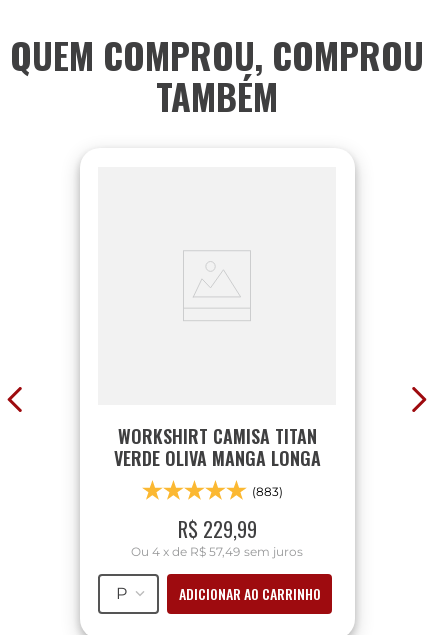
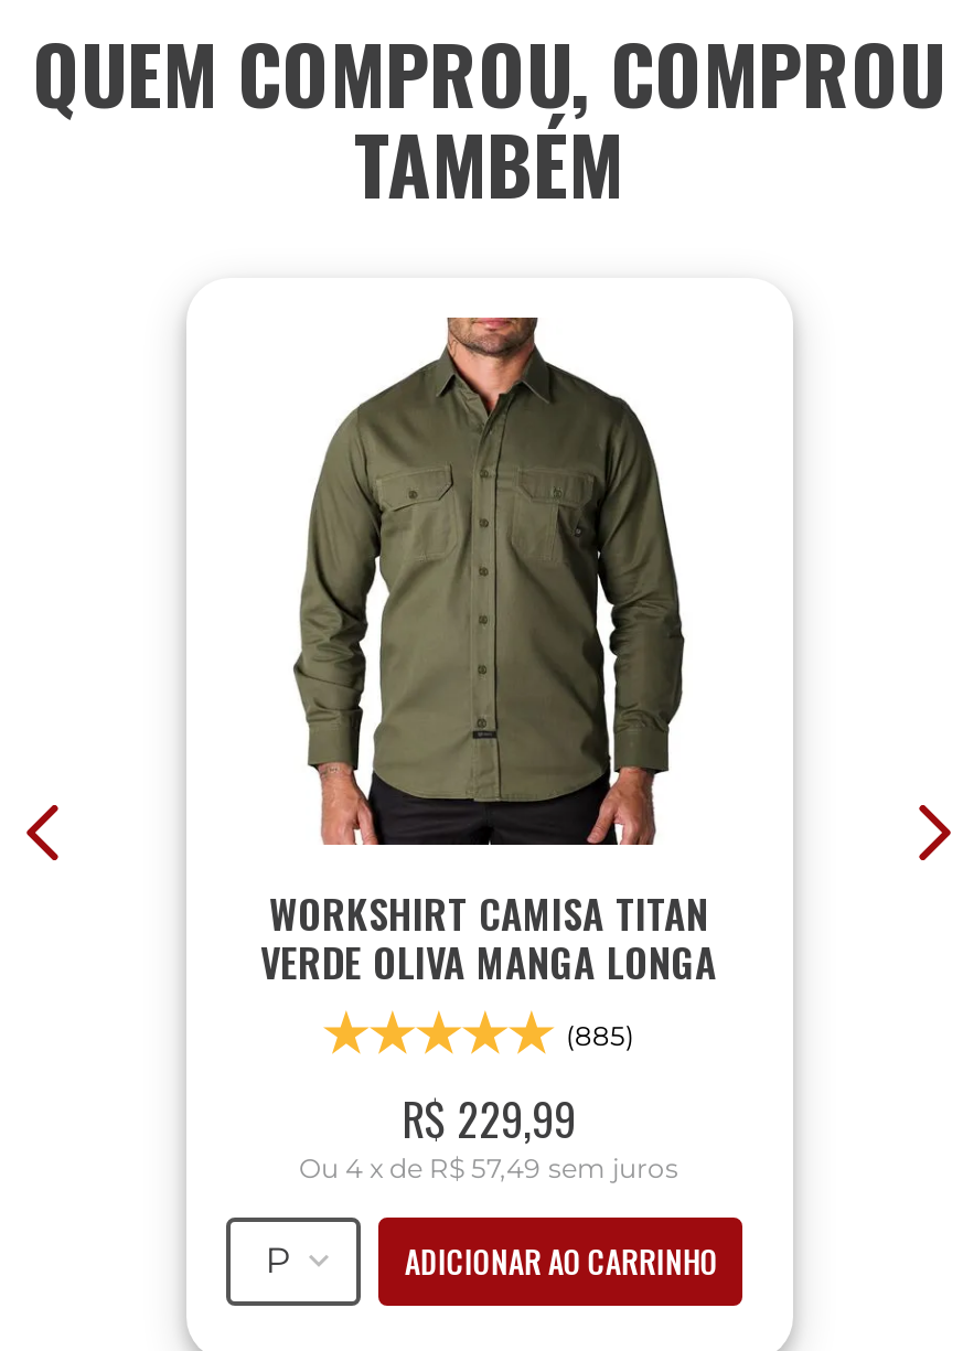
none -> [292,314,687,848] [image]
[252,484,283,499] (883) -> [566,1018,634,1051] (885)

